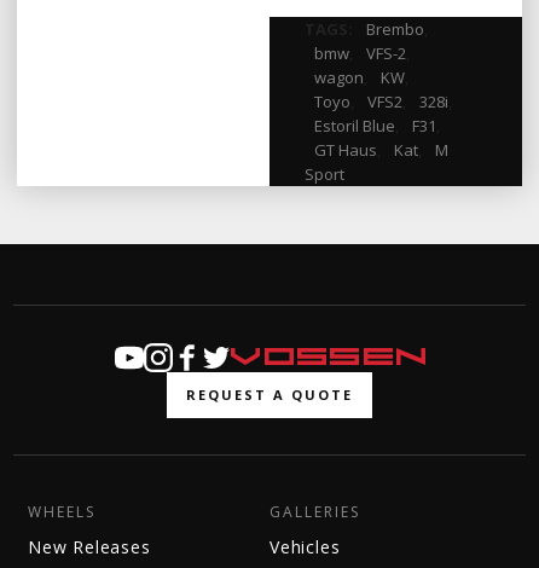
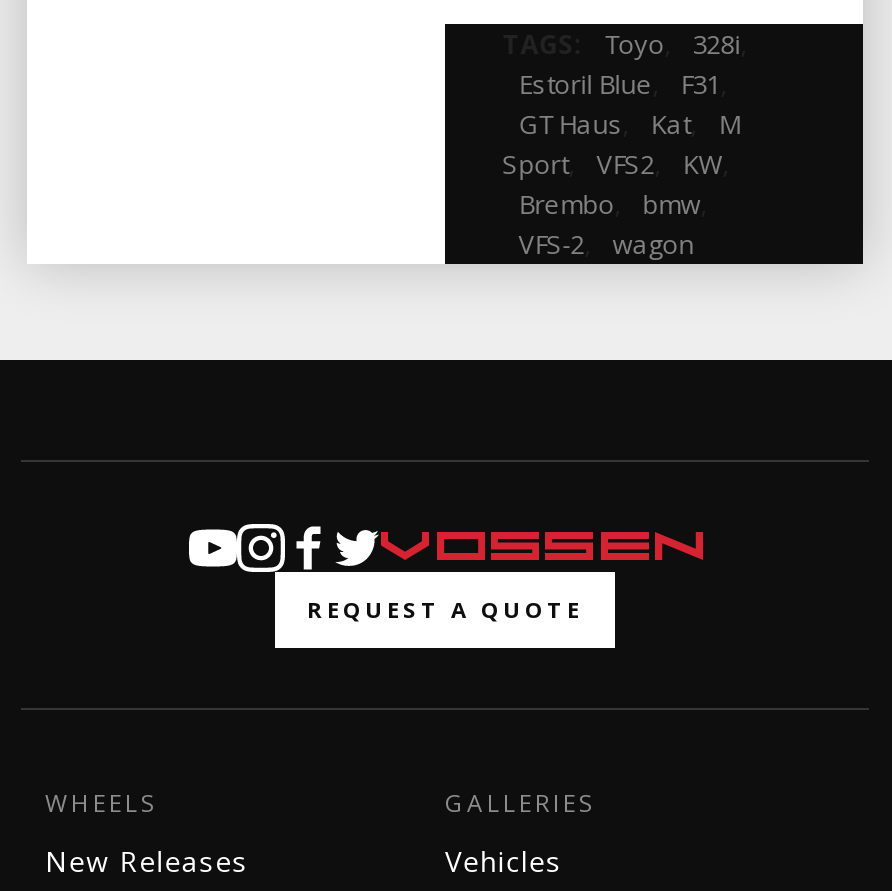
[314,18,452,112] Brembo, | bmw, VFS-2, | wagon, KW, | Toyo, VFS2, 328i, -> [605,25,747,61] Toyo, 328i,
moved [314,114,448,160] -> [519,65,741,141]: Estoril Blue, F31, | GT Haus, Kat, M
[304,163,344,184] Sport -> [503,145,729,261] Sport, VFS2, KW, | Brembo, bmw, | VFS-2, wagon

